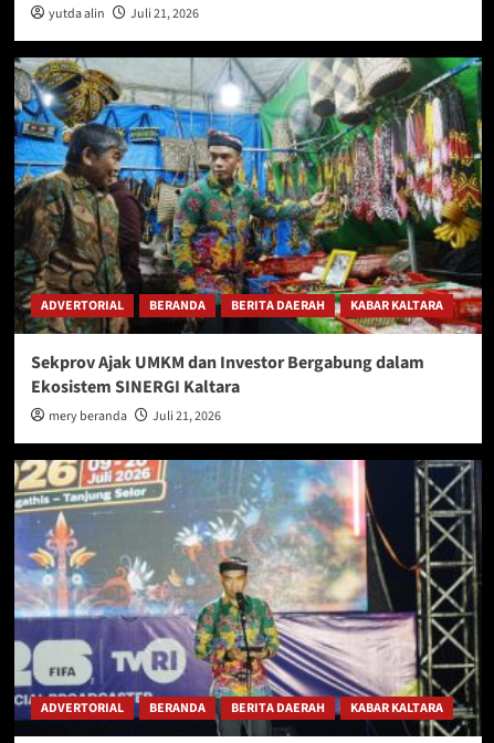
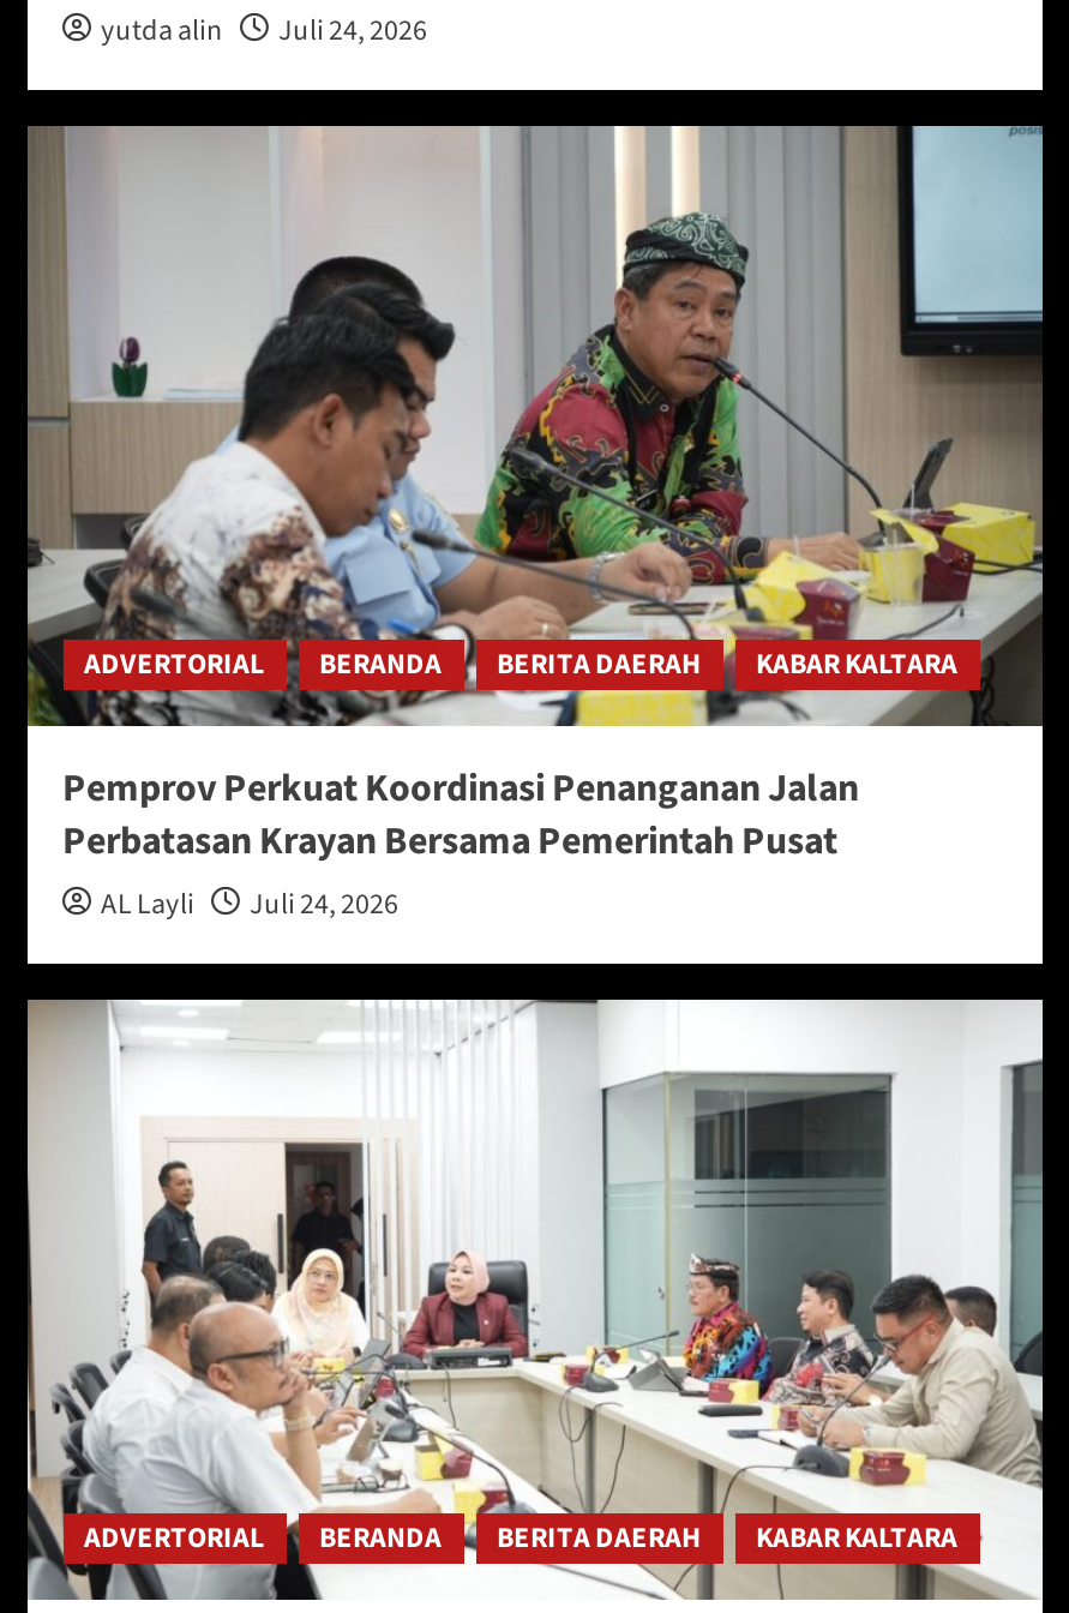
[48,4,198,23] yutda alin Juli 21, 2026 -> [101,10,427,50] yutda alin Juli 24, 2026
[13,56,483,426] [image] | Sekprov Ajak UMKM dan Investor Bergabung dalam | Ekosistem SINERGI Kaltara | mery beranda | Juli 21, 2026 -> [25,125,1045,924] [image] | Pemprov Perkuat Koordinasi Penanganan Jalan | Perbatasan Krayan Bersama Pemerintah Pusat | AL Layli | Juli 24, 2026
[13,459,482,737] [image] -> [25,996,1045,1601] [image]

